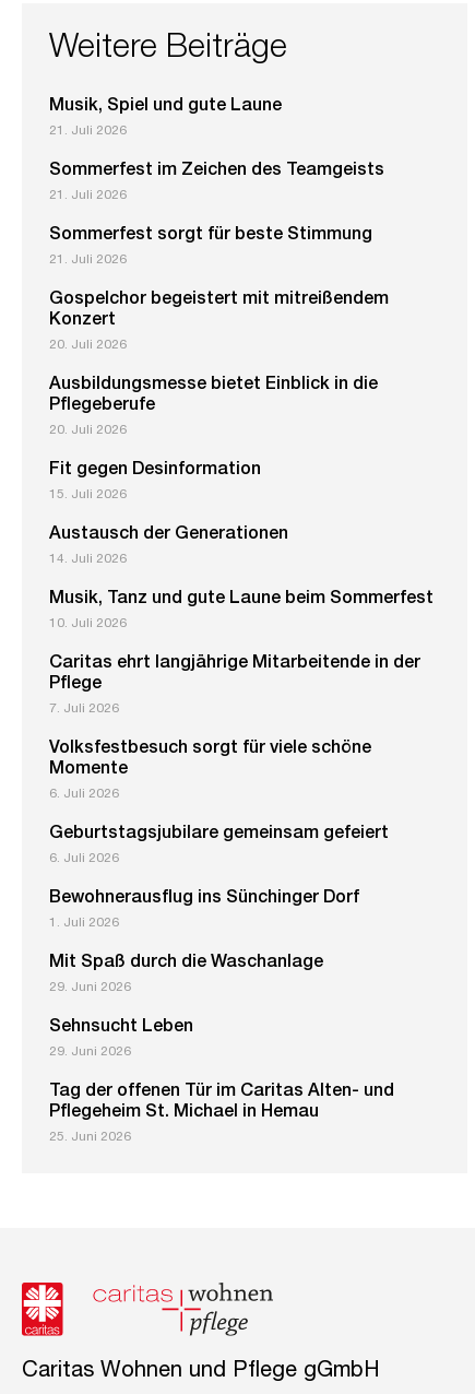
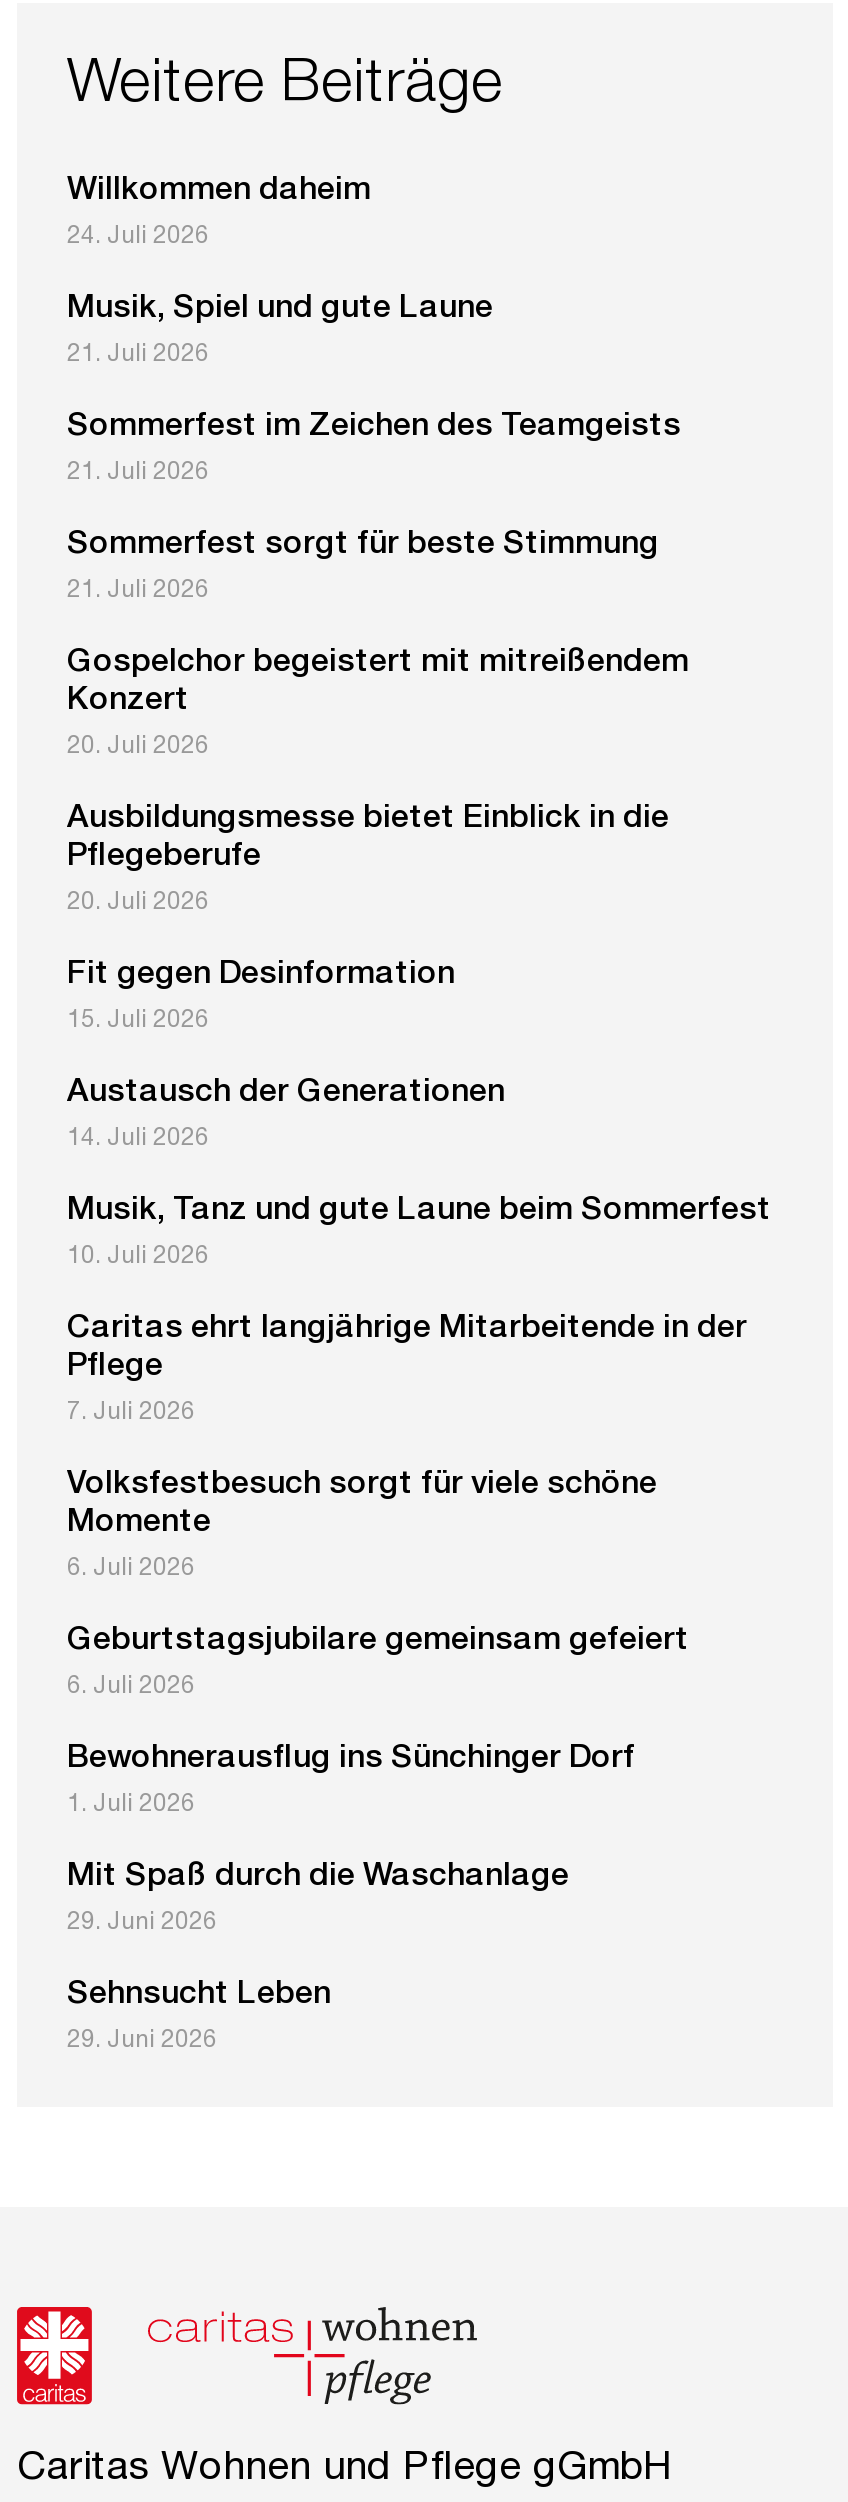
none -> [67,176,371,248] Willkommen daheim | 24. Juli 2026
moved [49,98,434,1058] -> [67,294,771,2052]: Musik, Spiel und gute Laune | 21. Juli 2026 | Sommerfest im Zeichen des Teamgeists | ... | Sehnsucht Leben | 29. Juni 2026
[49,1083,394,1143] Tag der offenen Tür im Caritas Alten- und | Pflegeheim St. Michael in Hemau | 25. Juni 2026 -> none

